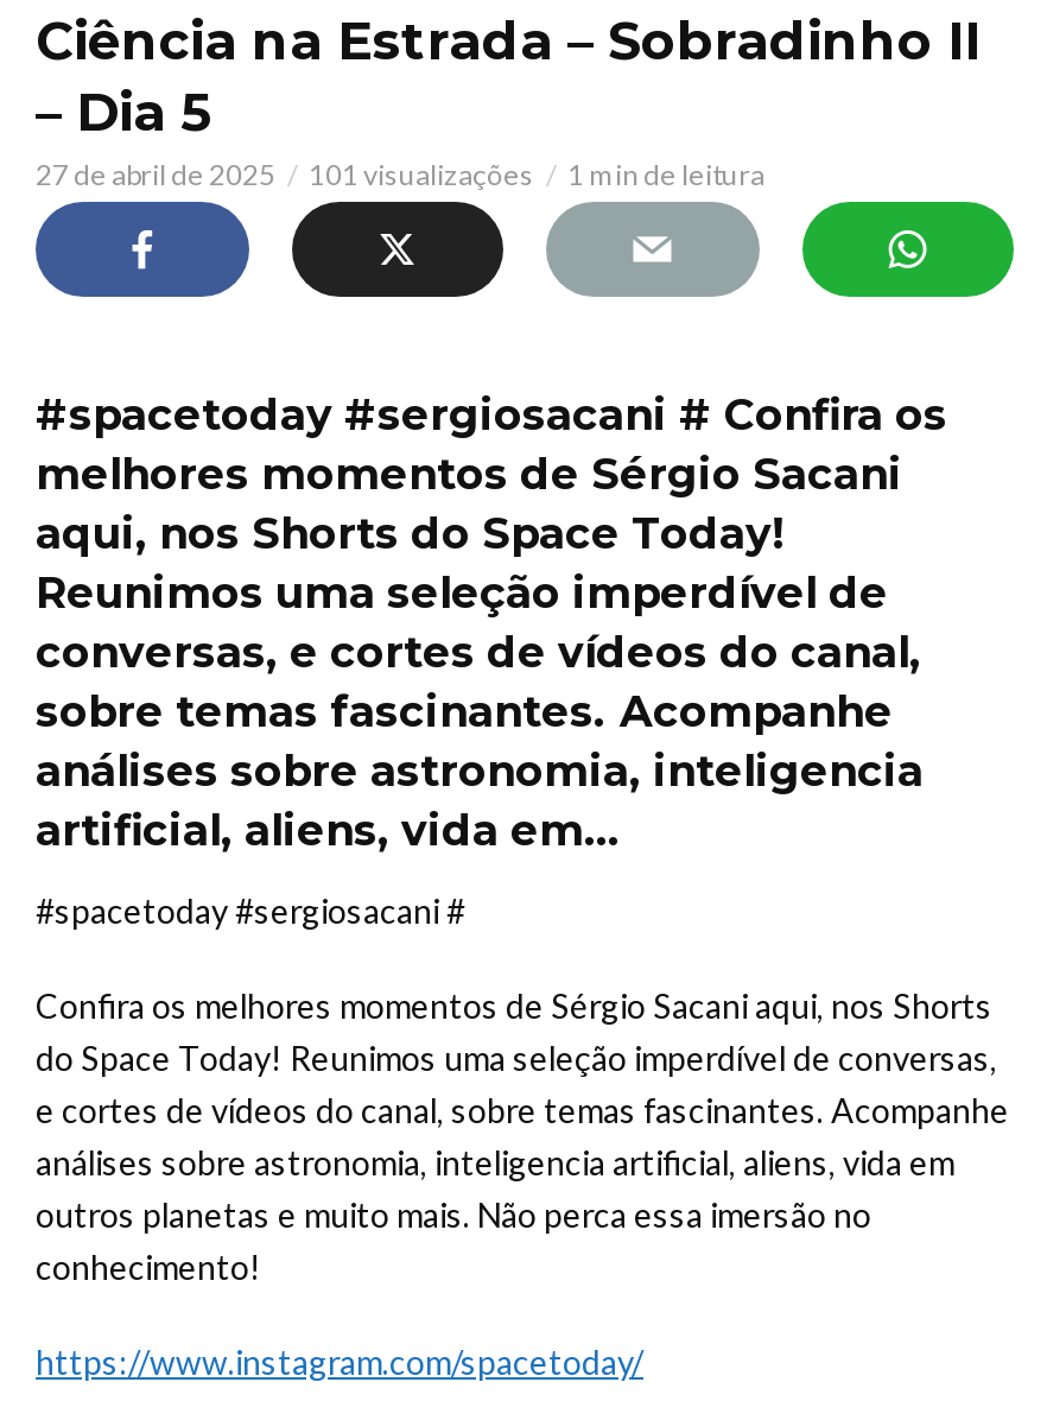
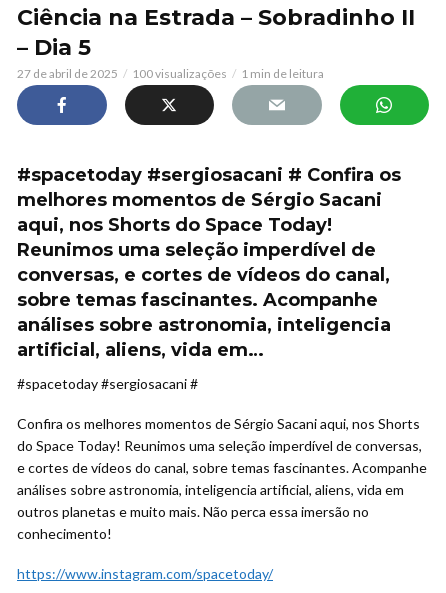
[309,157,534,192] 101 visualizações -> [132,66,227,81] 100 visualizações

